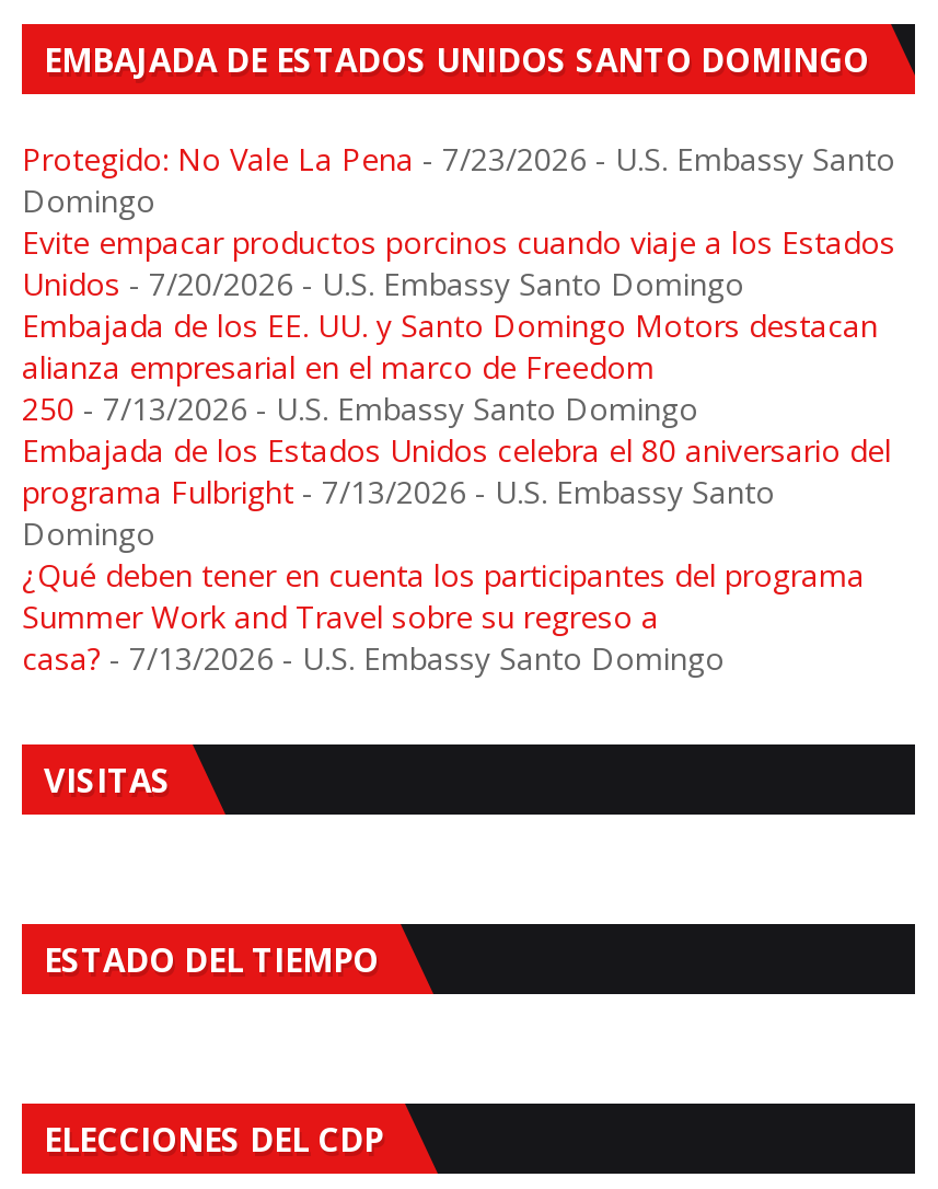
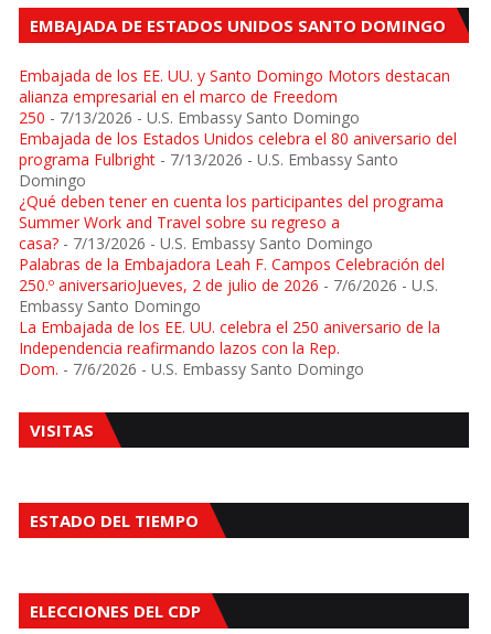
[22,139,895,305] Protegido: No Vale La Pena - 7/23/2026 - U.S. Embassy Santo | Domingo | Evite empacar productos porcinos cuando viaje a los Estados | Unidos - 7/20/2026 - U.S. Embassy Santo Domingo -> none
moved [22,305,891,679] -> [19,65,457,254]: Embajada de los EE. UU. y Santo Domingo Motors destacan | alianza empresarial en el marco de Freedom | 250 - 7/13/2026 - U.S. Embassy Santo Domingo | ... | Summer Work and Travel sobre su regreso a | casa? - 7/13/2026 - U.S. Embassy Santo Domingo
none -> [19,254,445,380] Palabras de la Embajadora Leah F. Campos Celebración del | 250.º aniversarioJueves, 2 de julio de 2026 - 7/6/2026 - U.S. | Embassy Santo Domingo | La Embajada de los EE. UU. celebra el 250 aniversario de la | Independencia reafirmando lazos con la Rep. | Dom. - 7/6/2026 - U.S. Embassy Santo Domingo

